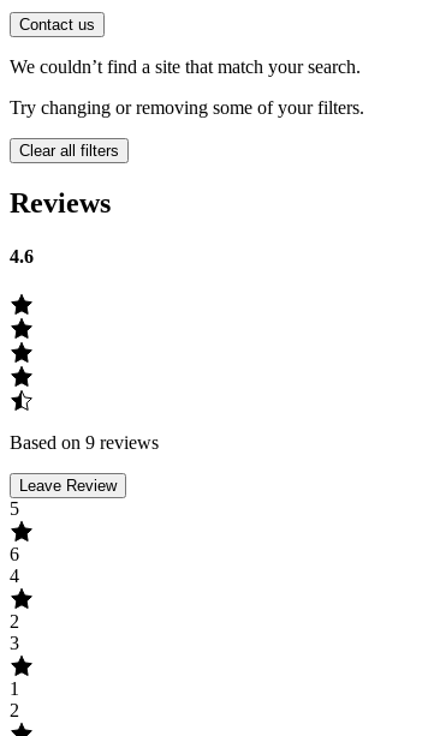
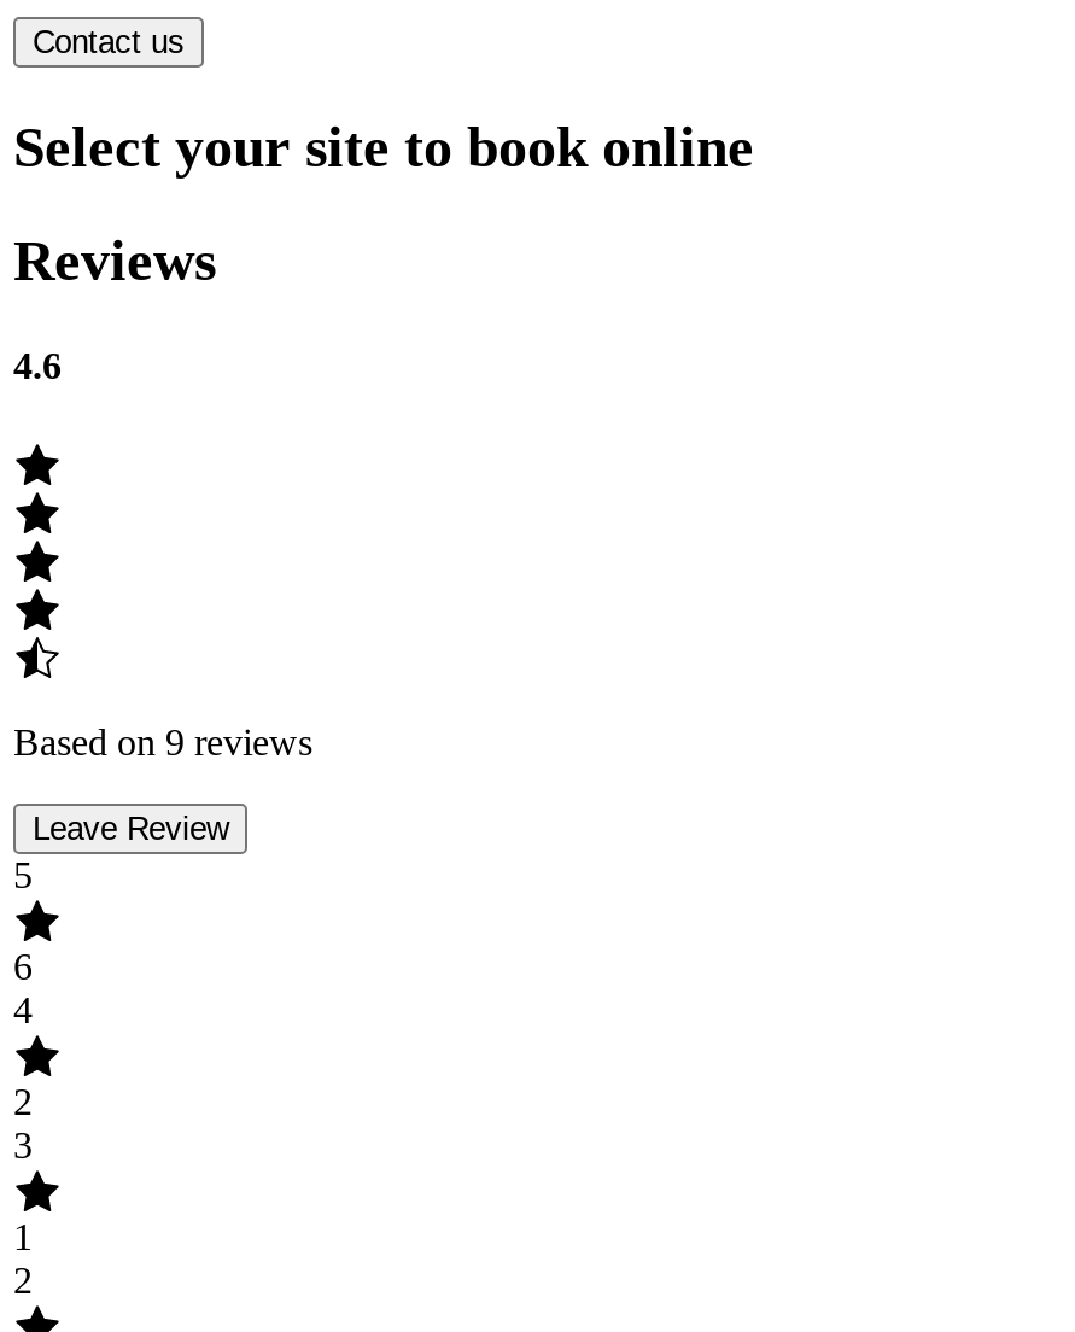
[10,57,364,160] We couldn’t find a site that match your search. | Try changing or removing some of your filters. | Clear all filters -> [13,117,754,179] Select your site to book online

